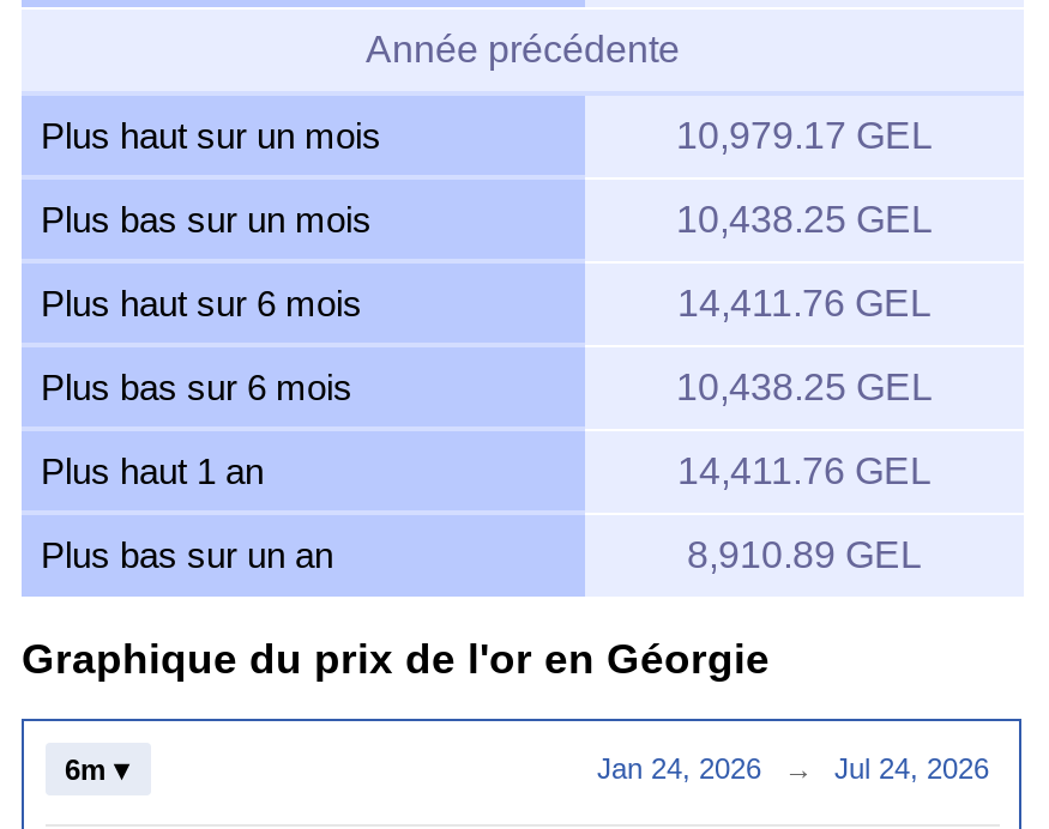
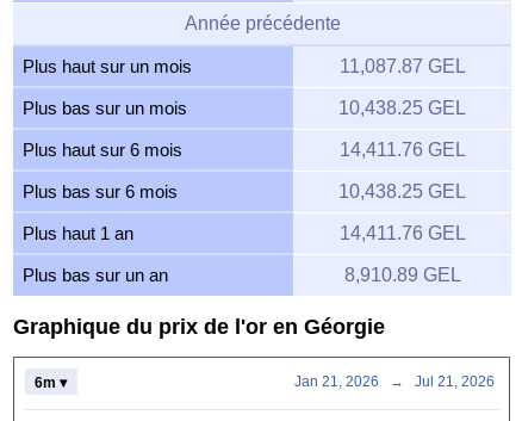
[676,115,933,156] 10,979.17 GEL -> [339,56,465,77] 11,087.87 GEL
[597,753,761,786] Jan 24, 2026 -> [294,374,379,390] Jan 21, 2026
[834,753,989,786] Jul 24, 2026 -> [415,374,495,390] Jul 21, 2026

